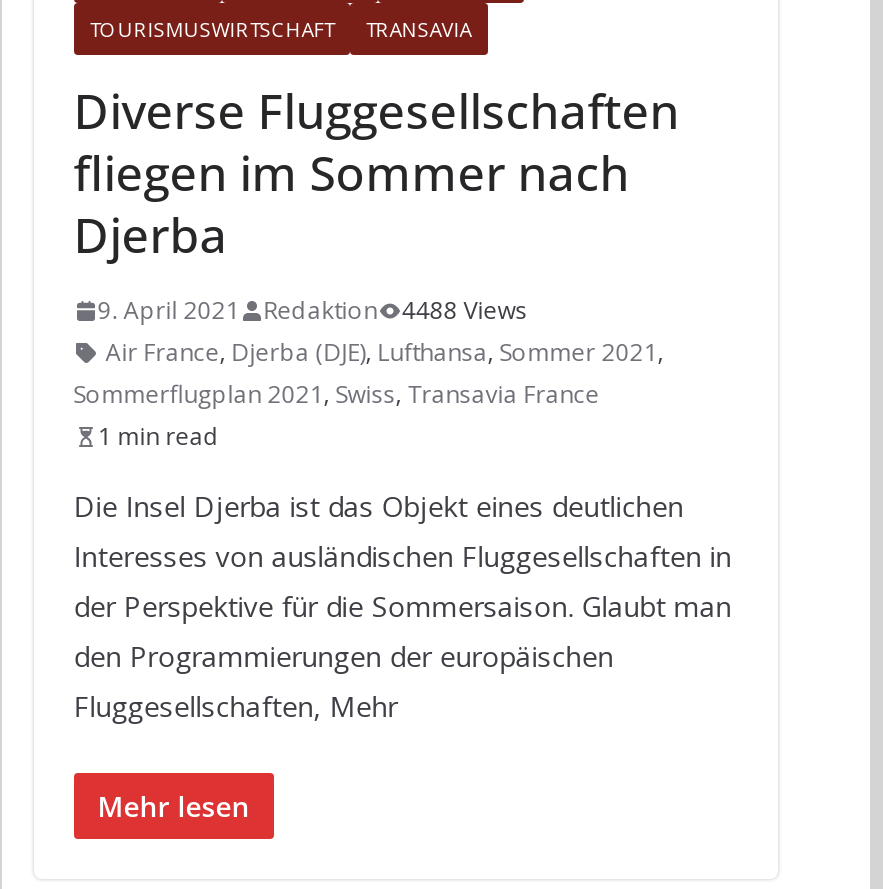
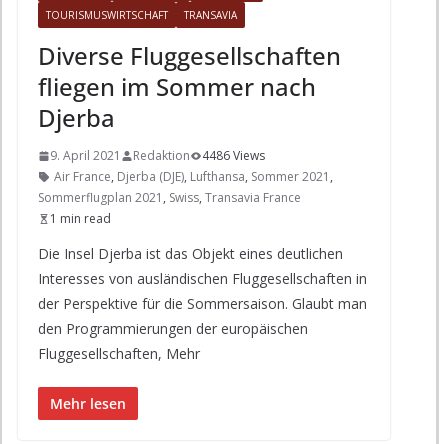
[97,294,527,328] 9. April 2021 Redaktion 4488 Views -> [50,147,265,164] 9. April 2021 Redaktion 4486 Views

